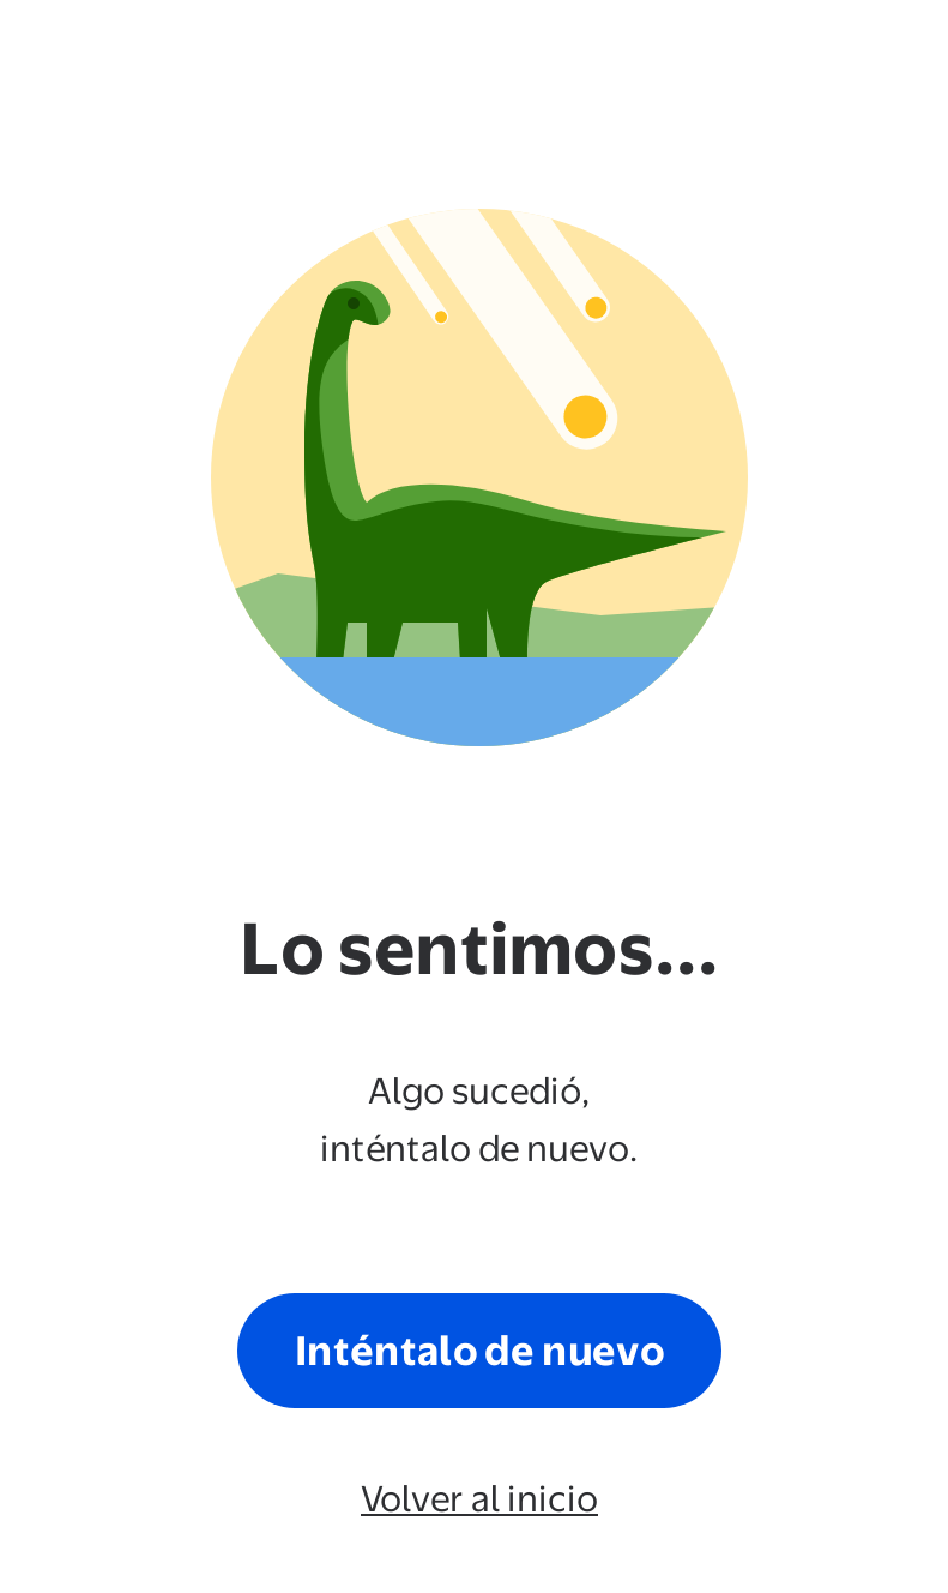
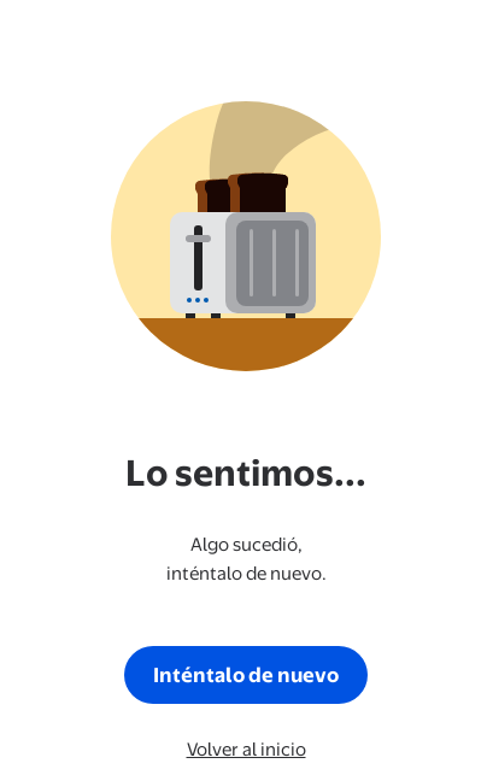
[235,211,724,749] [image] -> [124,101,365,372] [image]

